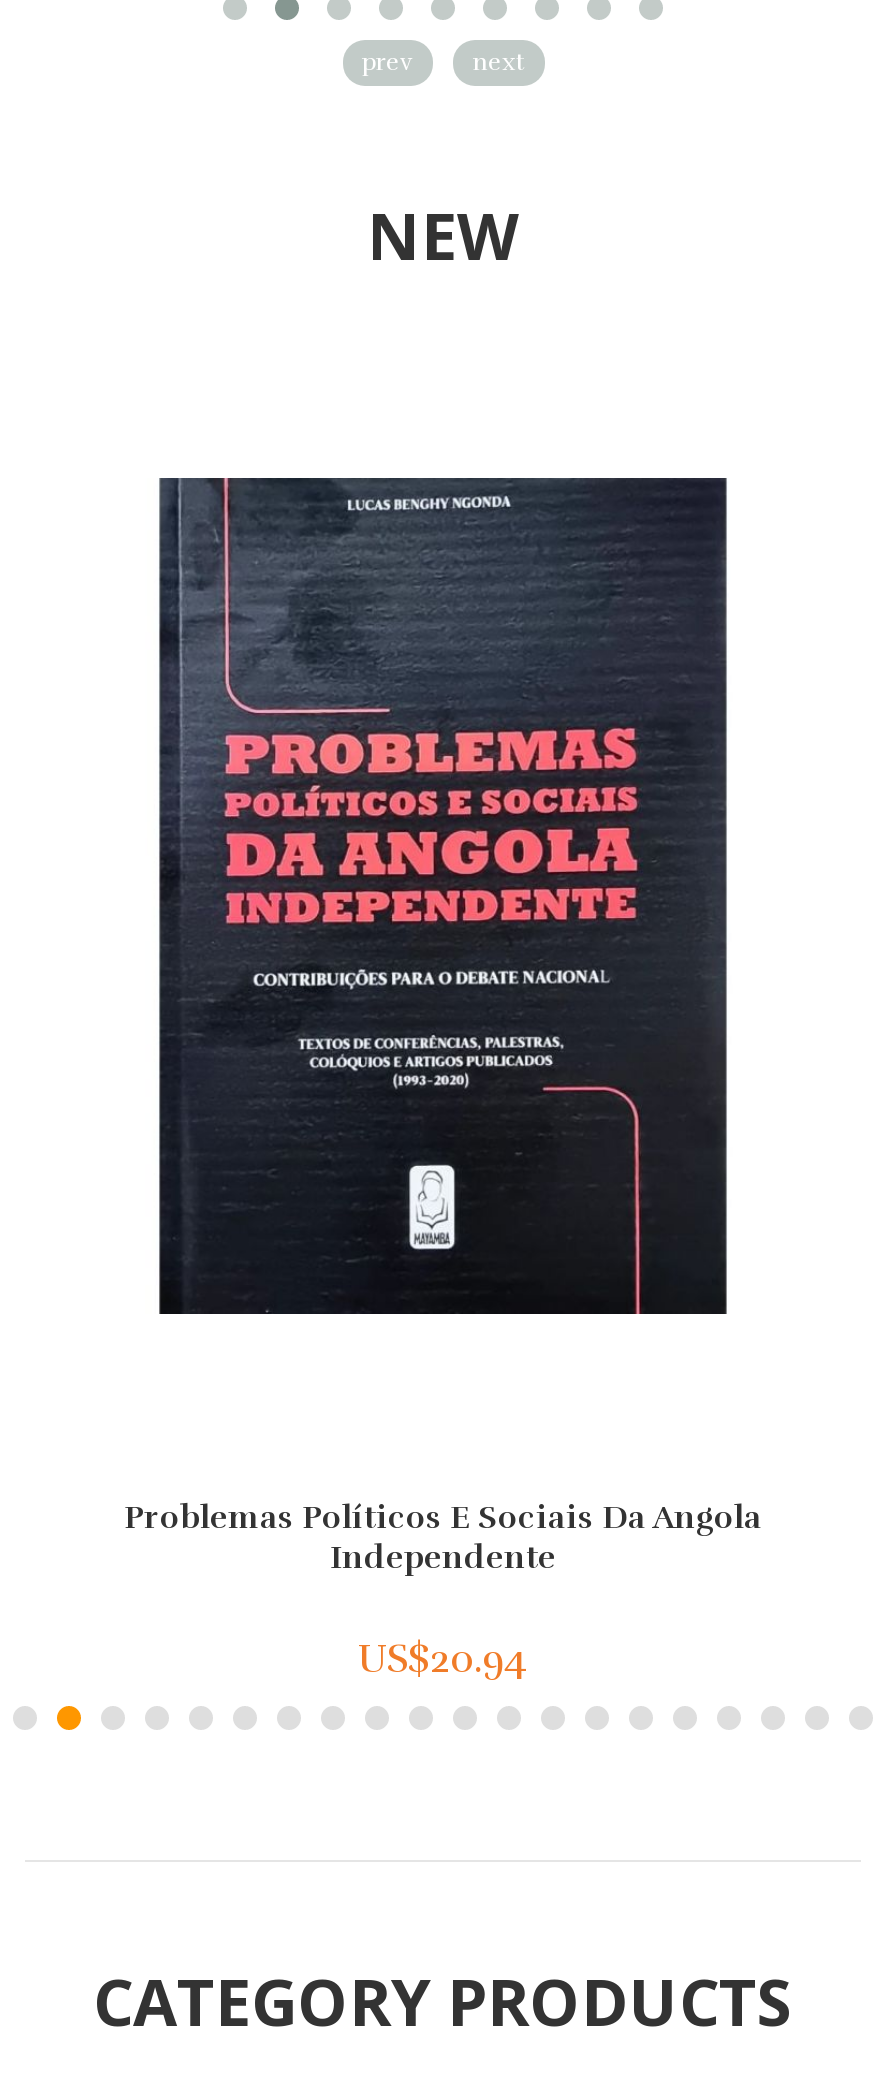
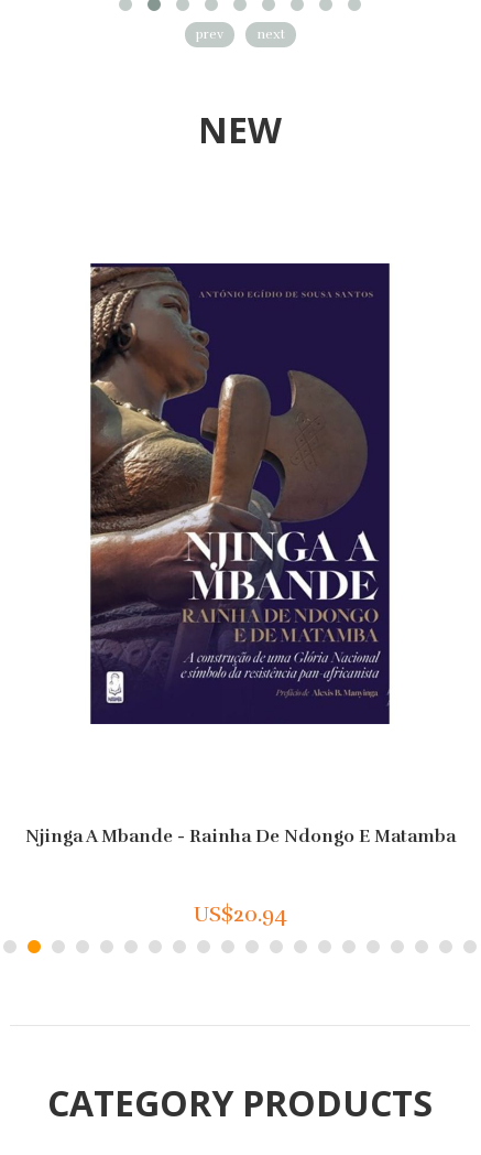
[157,476,729,1316] [image] -> [84,263,396,724] [image]
[124,1498,762,1578] Problemas Políticos E Sociais Da Angola | Independente -> [25,826,455,848] Njinga A Mbande - Rainha De Ndongo E Matamba

